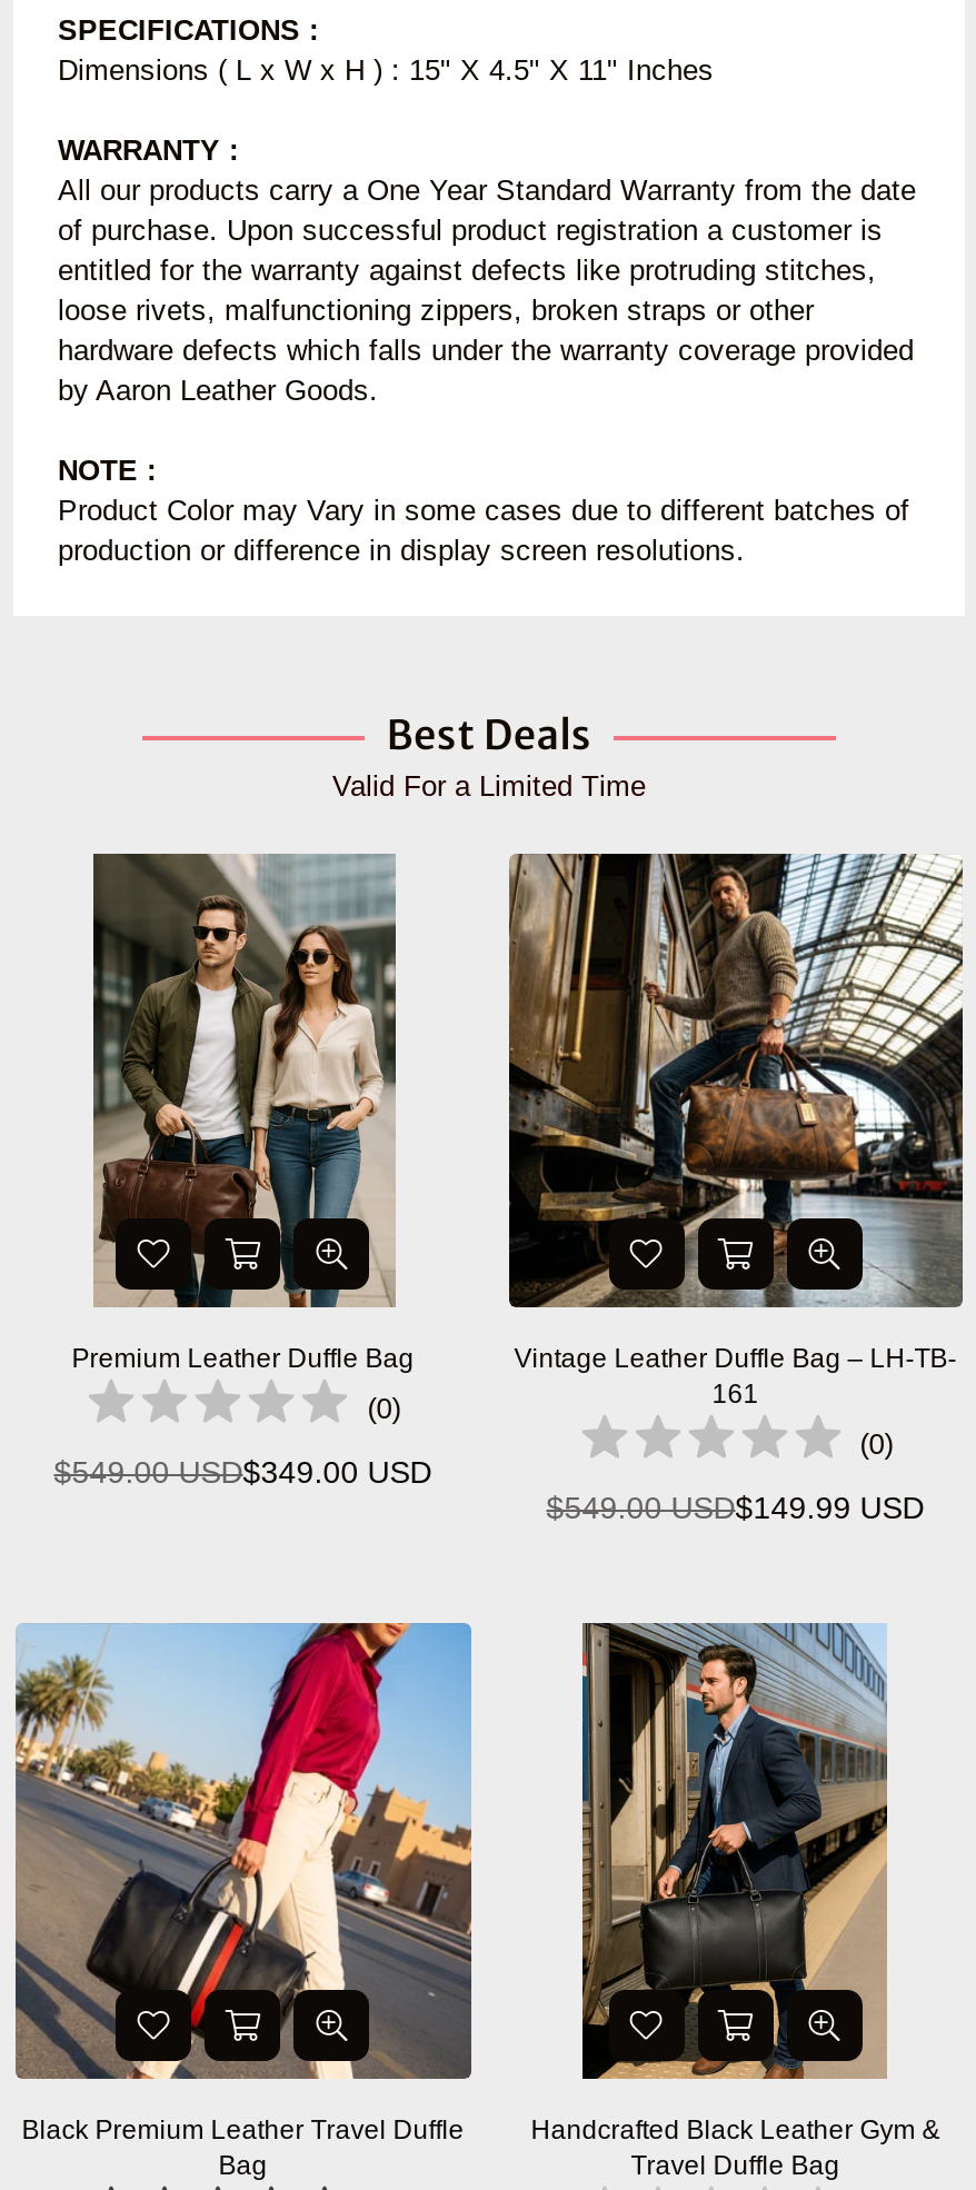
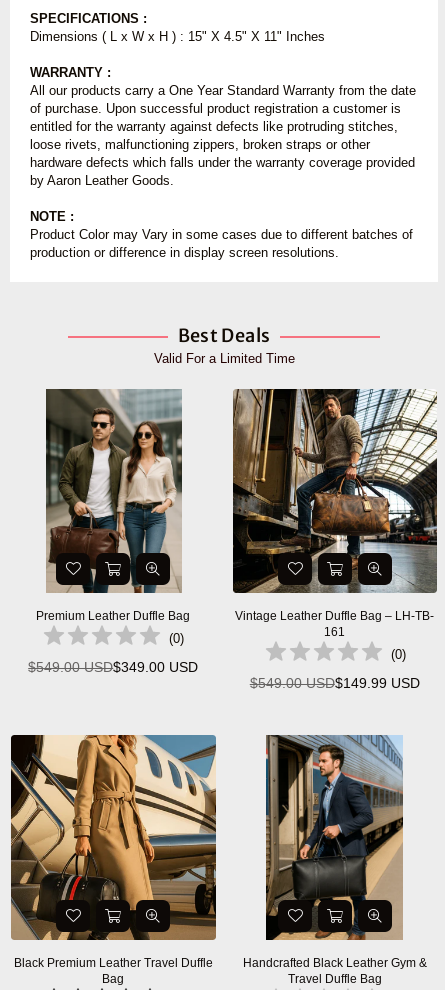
[13,1621,474,2081] [image] -> [10,734,217,941] [image]

